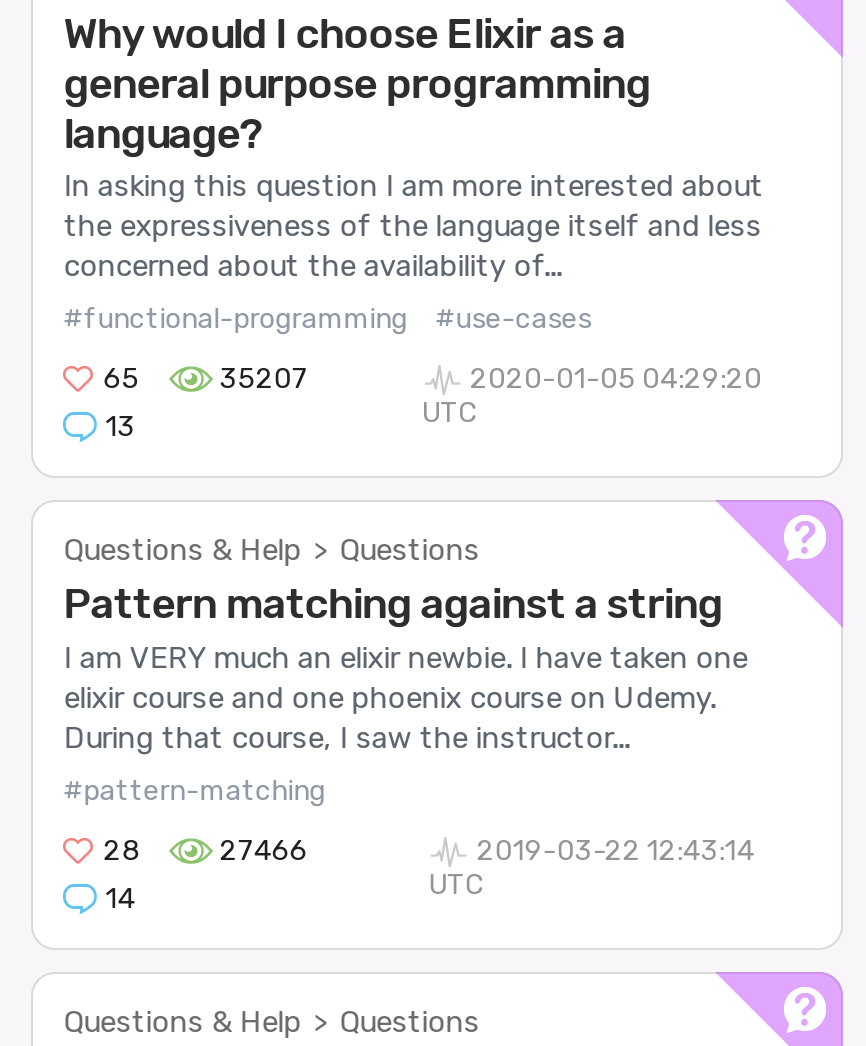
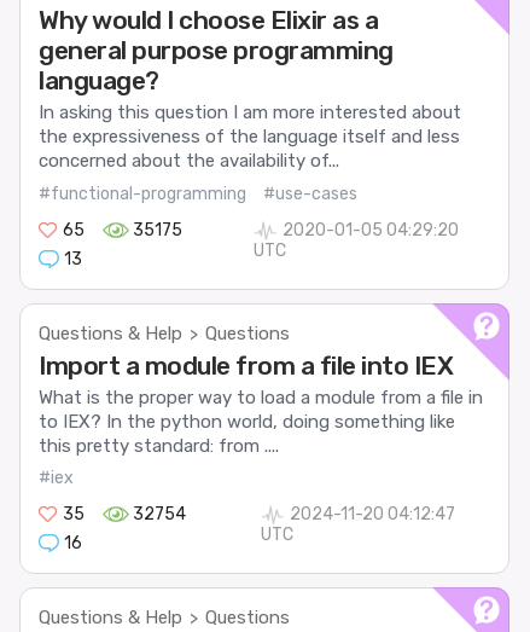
[220,363,308,397] 35207 -> [133,219,183,240] 35175
[63,579,747,756] Pattern matching against a string | I am VERY much an elixir newbie. I have taken one | elixir course and one phoenix course on Udemy. | During that course, I saw the instructor... -> [39,350,483,457] Import a module from a file into IEX | What is the proper way to load a module from a file in | to IEX? In the python world, doing something like | this pretty standard: from ....
[63,775,325,809] #pattern-matching -> [39,468,74,489] #iex
[103,835,308,917] 28 | 27466 | 14 -> [63,504,186,554] 35 | 32754 | 16
[477,835,755,869] 2019-03-22 12:43:14 -> [290,504,455,525] 2024-11-20 04:12:47

